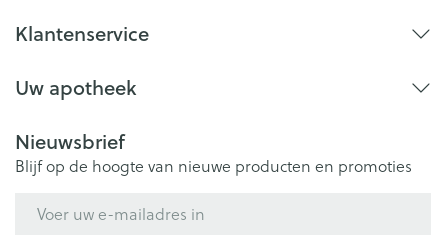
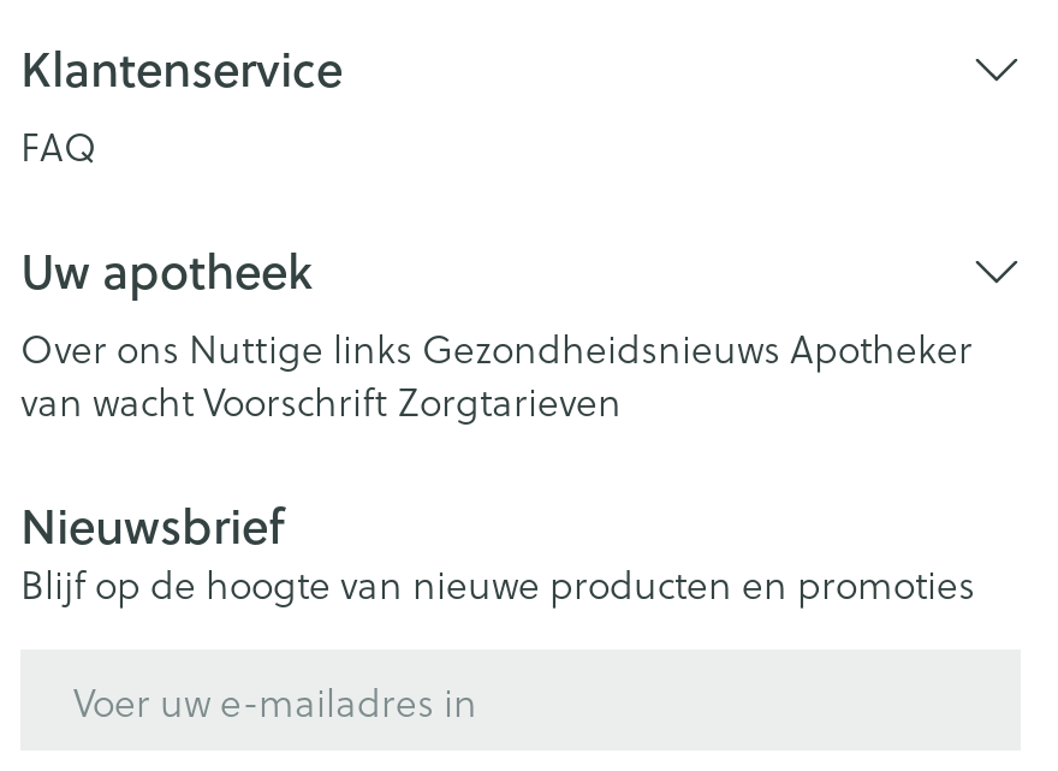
none -> [20,118,97,173] FAQ
none -> [20,320,973,428] Over ons Nuttige links Gezondheidsnieuws Apotheker | van wacht Voorschrift Zorgtarieven

